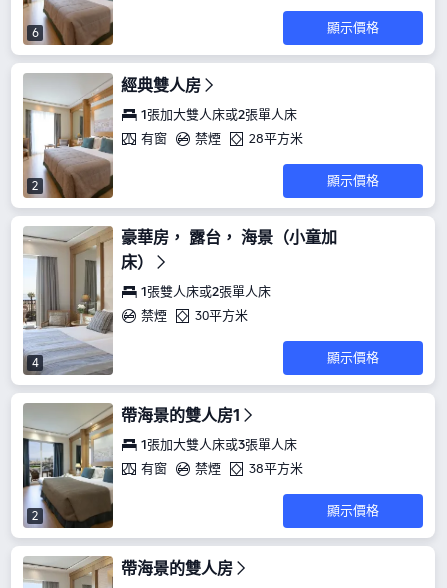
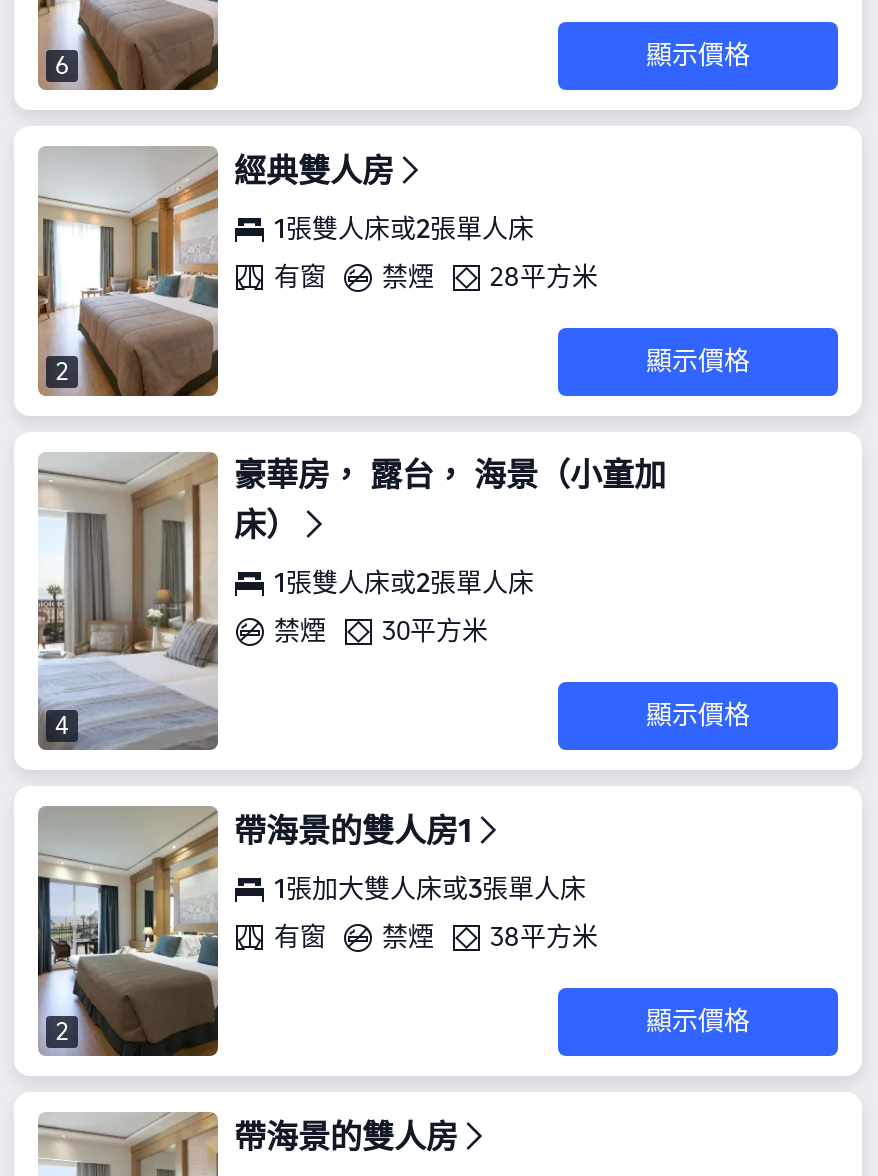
[141,107,297,122] 1張加大雙人床或2張單人床 -> [274,214,534,244] 1張雙人床或2張單人床

